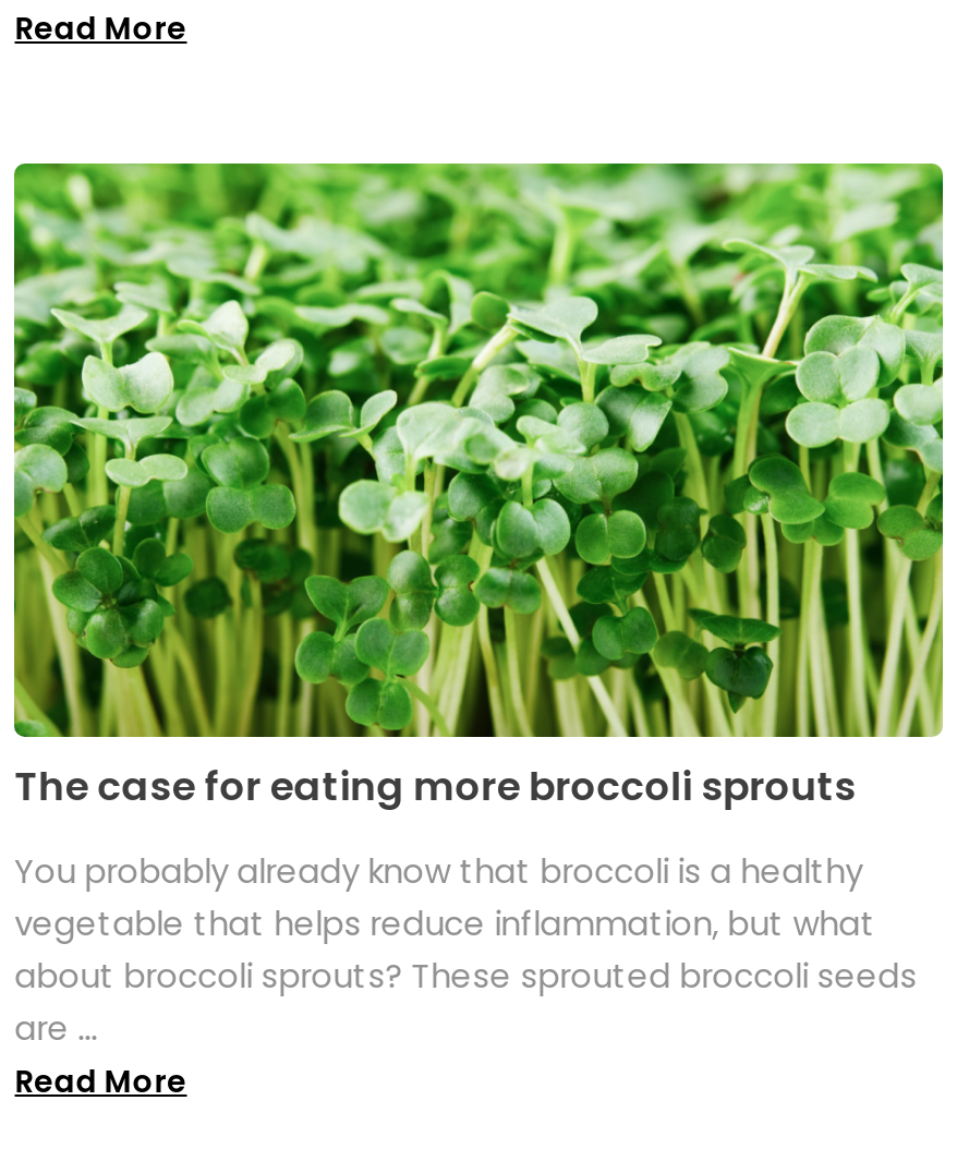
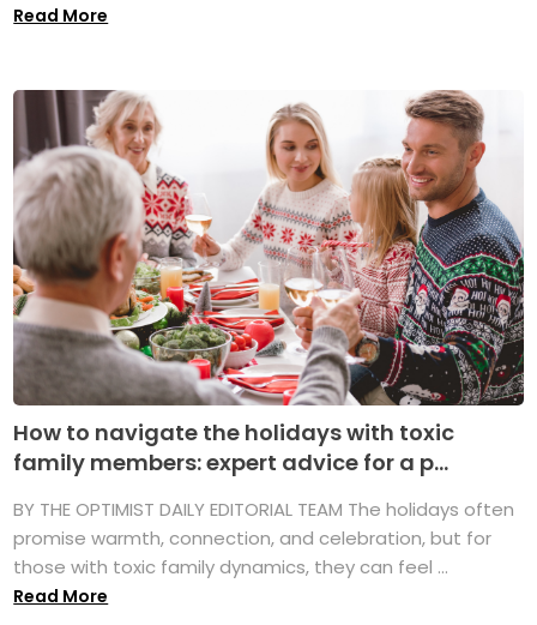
[12,161,945,814] [image] | The case for eating more broccoli sprouts -> [12,89,525,478] [image] | How to navigate the holidays with toxic | family members: expert advice for a p...
[15,849,917,1052] You probably already know that broccoli is a healthy | vegetable that helps reduce inflammation, but what | about broccoli sprouts? These sprouted broccoli seeds | are ... -> [13,497,514,580] BY THE OPTIMIST DAILY EDITORIAL TEAM The holidays often | promise warmth, connection, and celebration, but for | those with toxic family dynamics, they can feel ...

